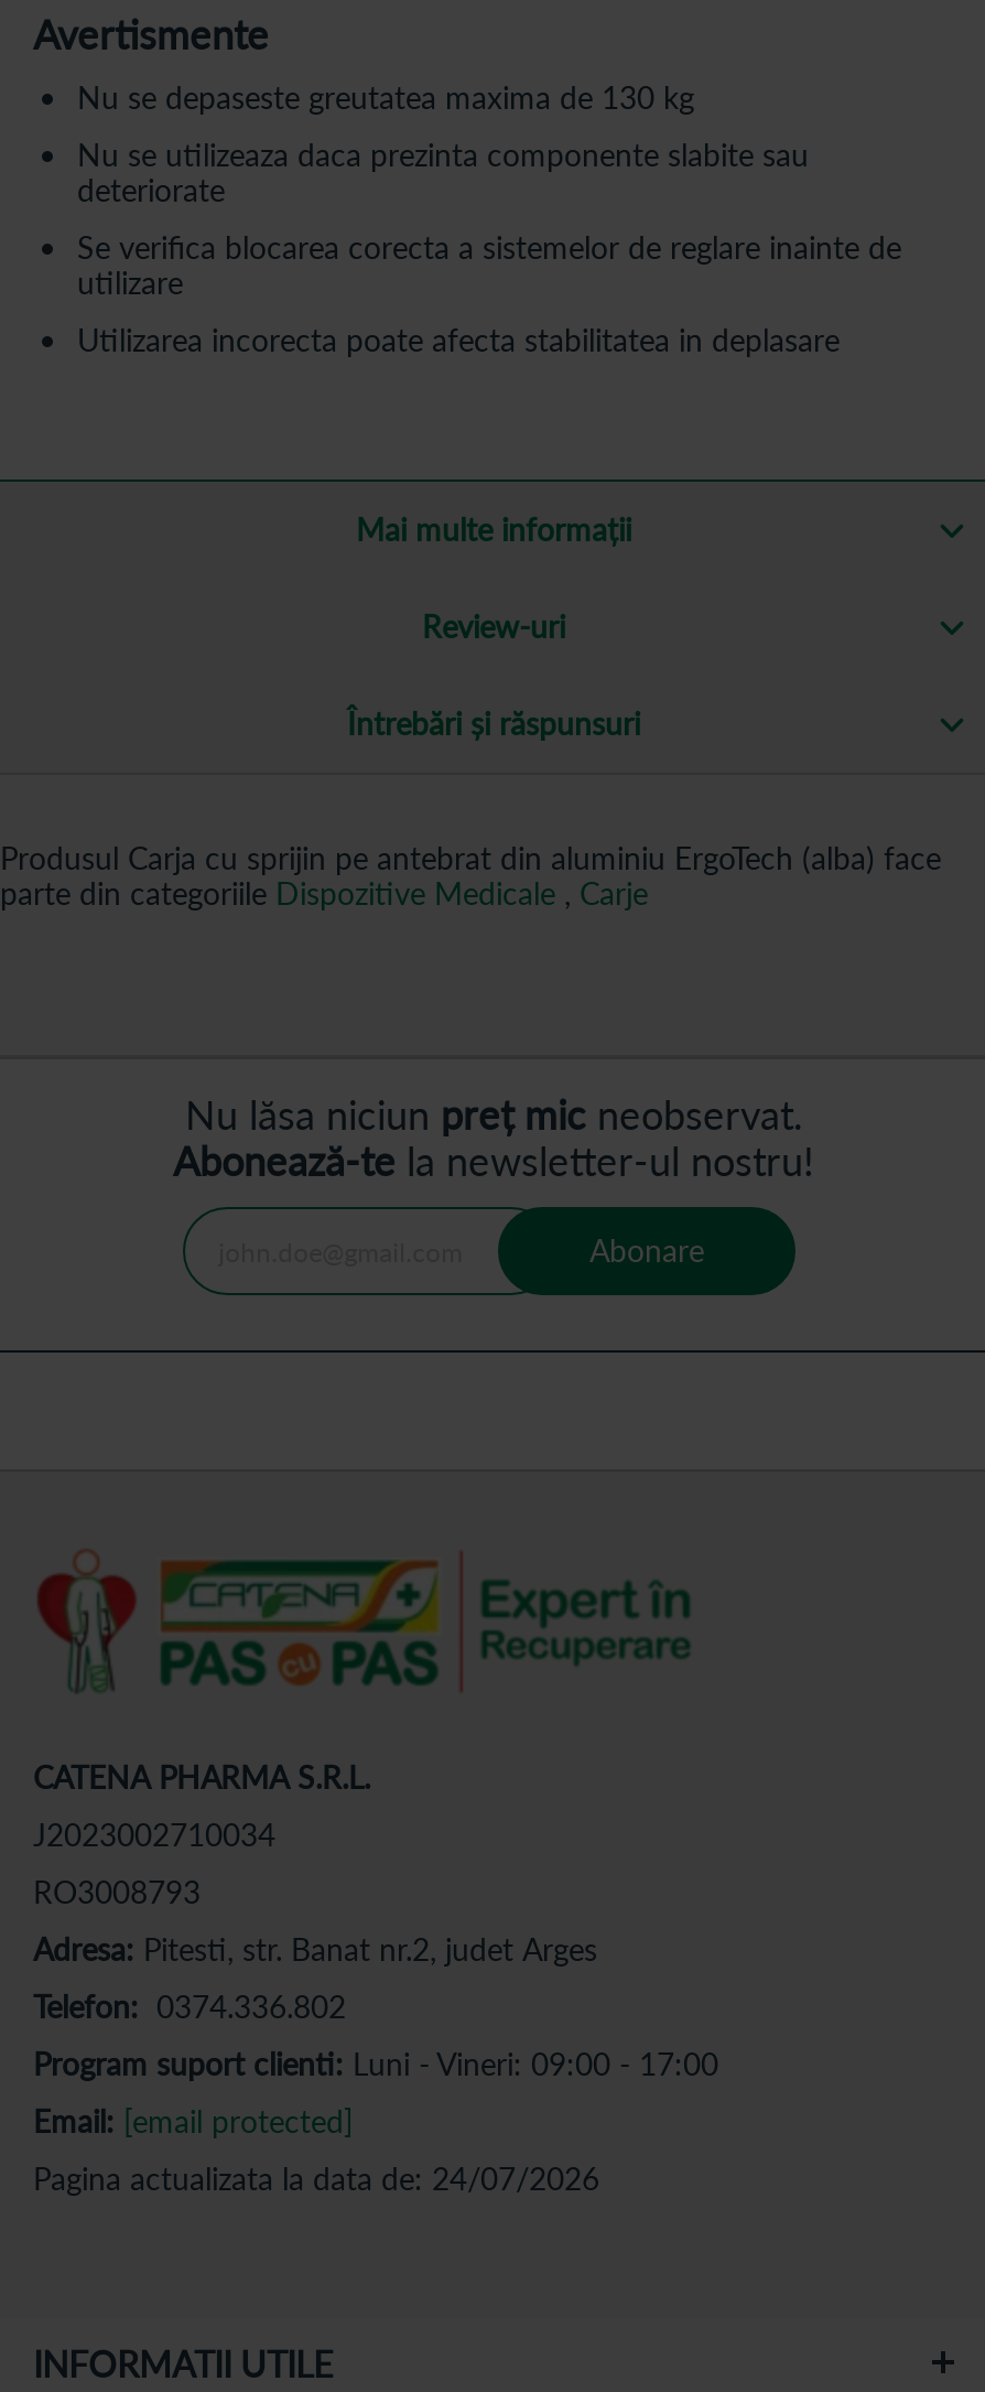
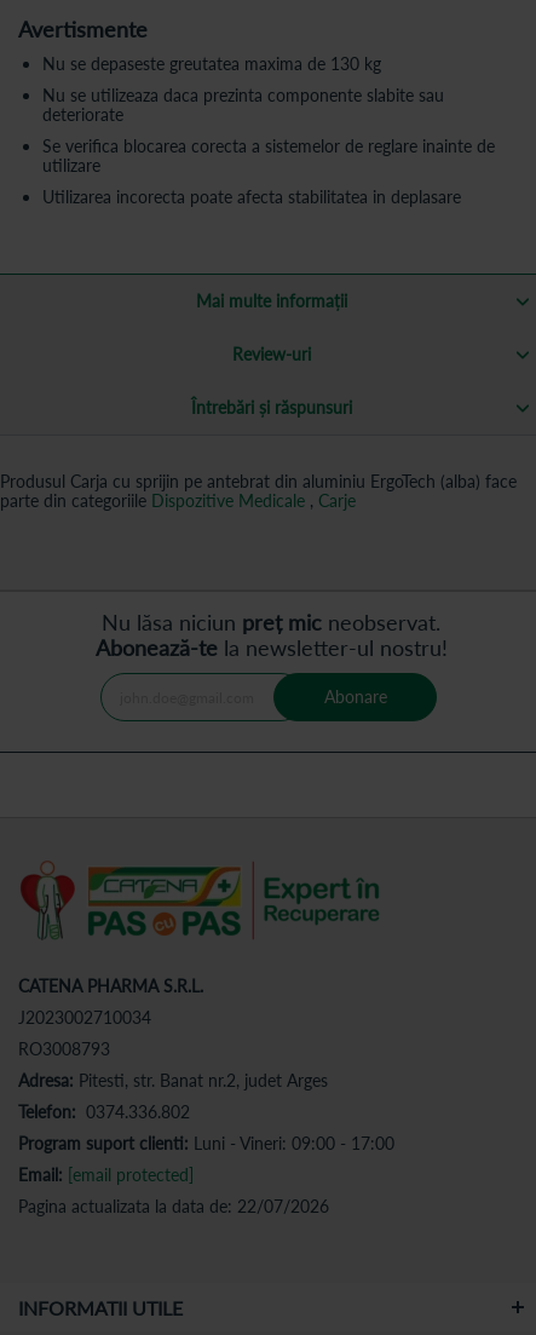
[33,2159,599,2197] Pagina actualizata la data de: 24/07/2026 -> [18,1196,329,1216] Pagina actualizata la data de: 22/07/2026

